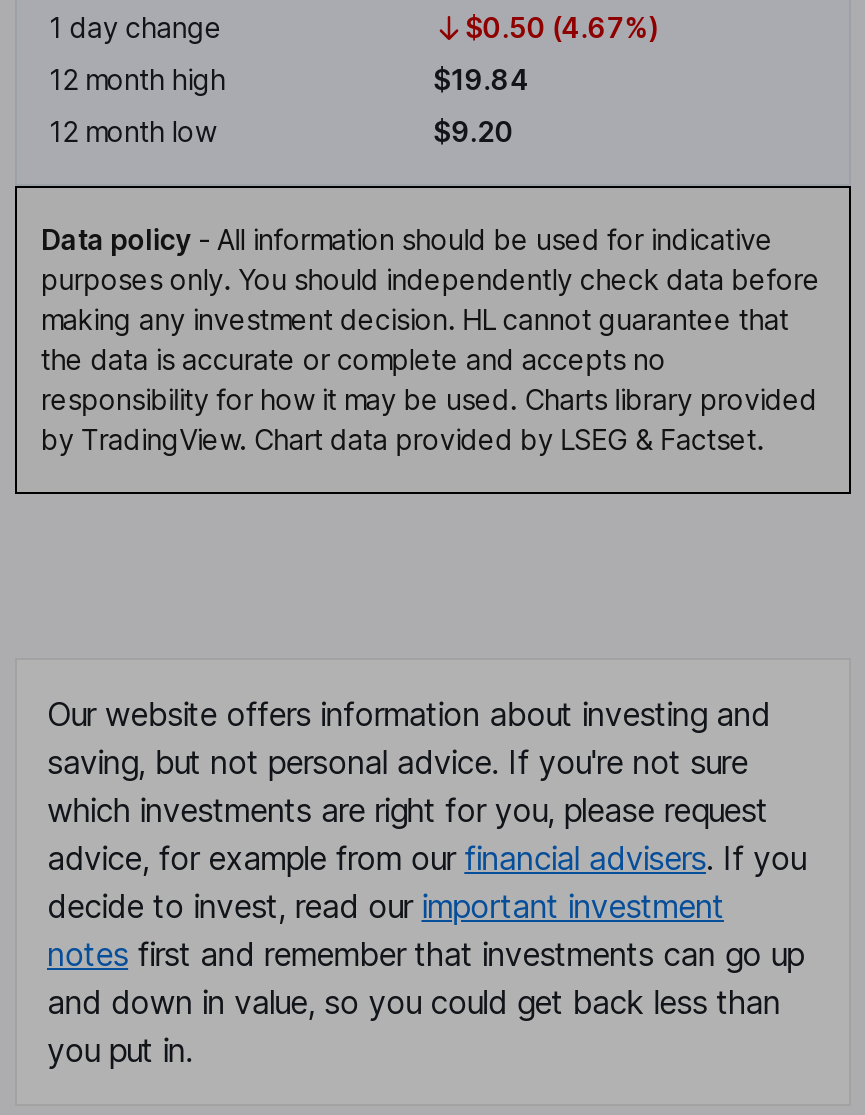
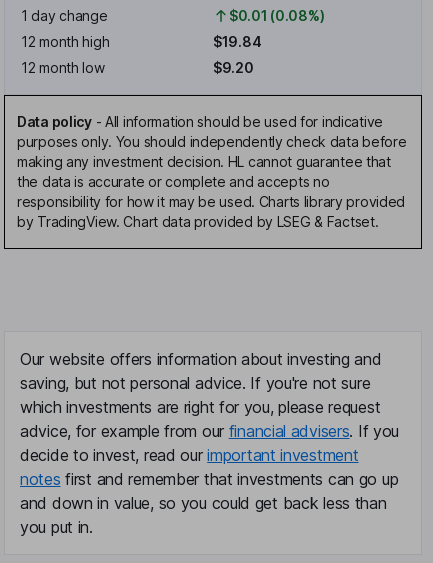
[465,9,658,43] $0.50 (4.67%) -> [229,7,324,24] $0.01 (0.08%)

